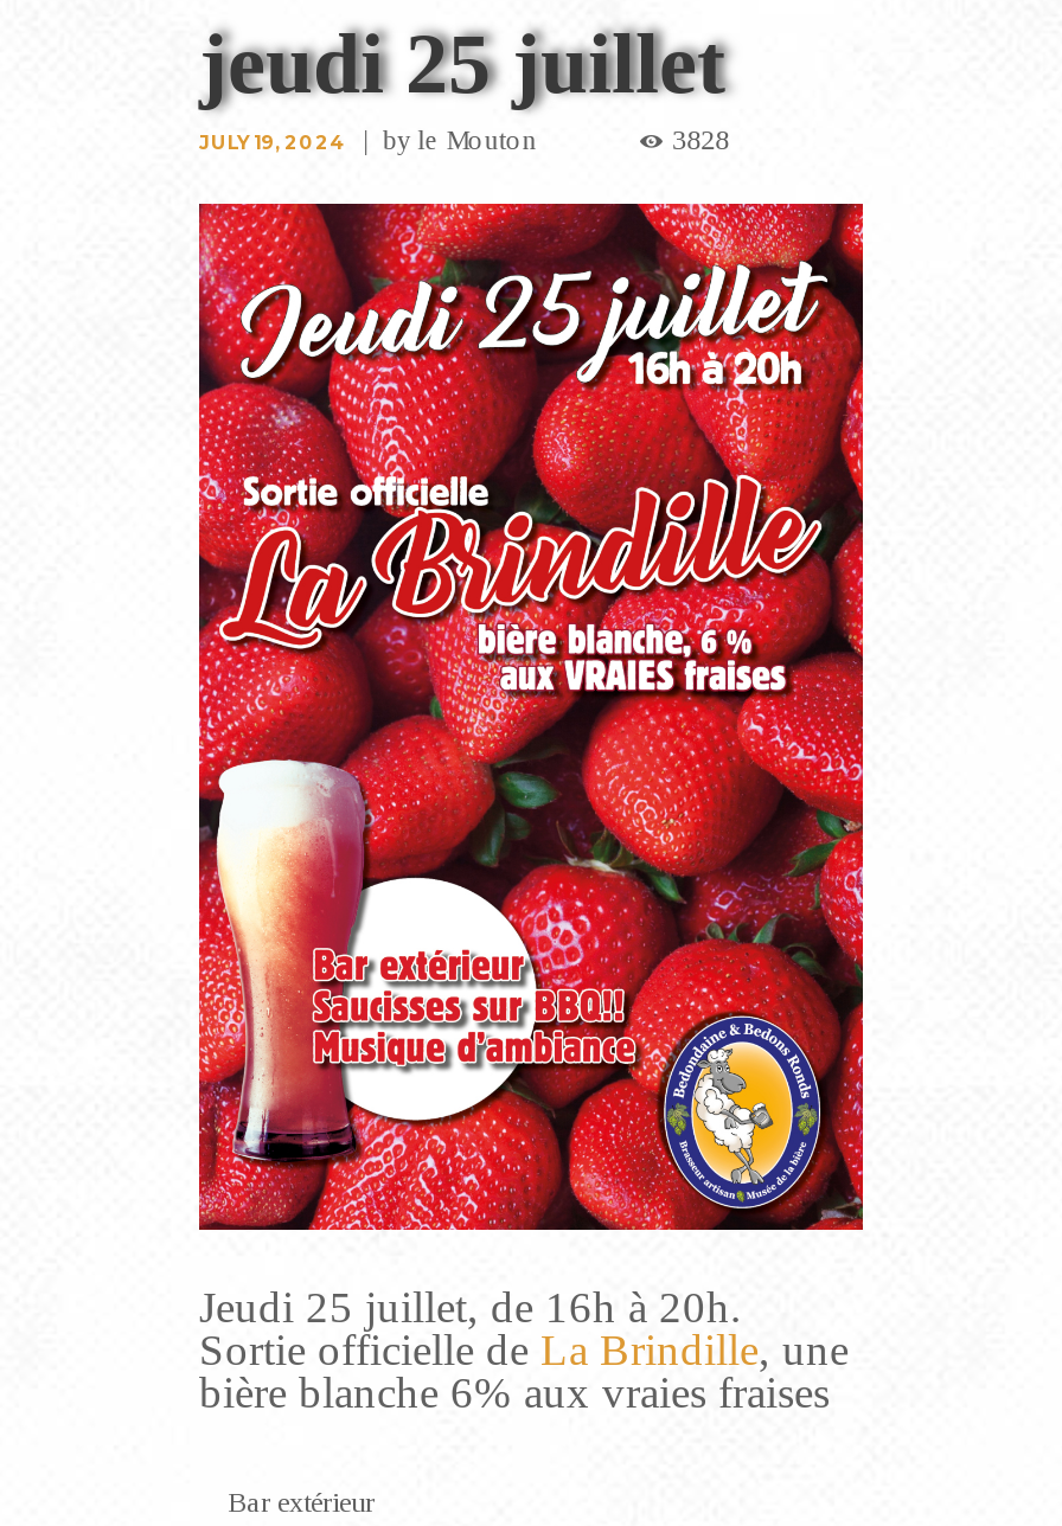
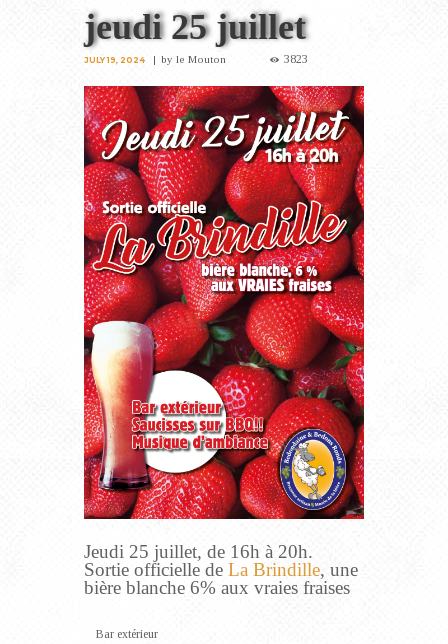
[672,124,729,157] 3828 -> [284,52,308,66] 3823

